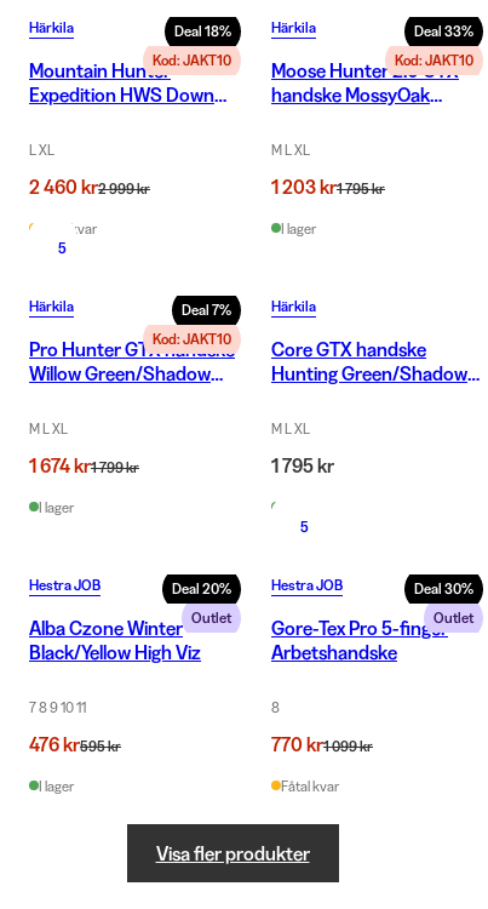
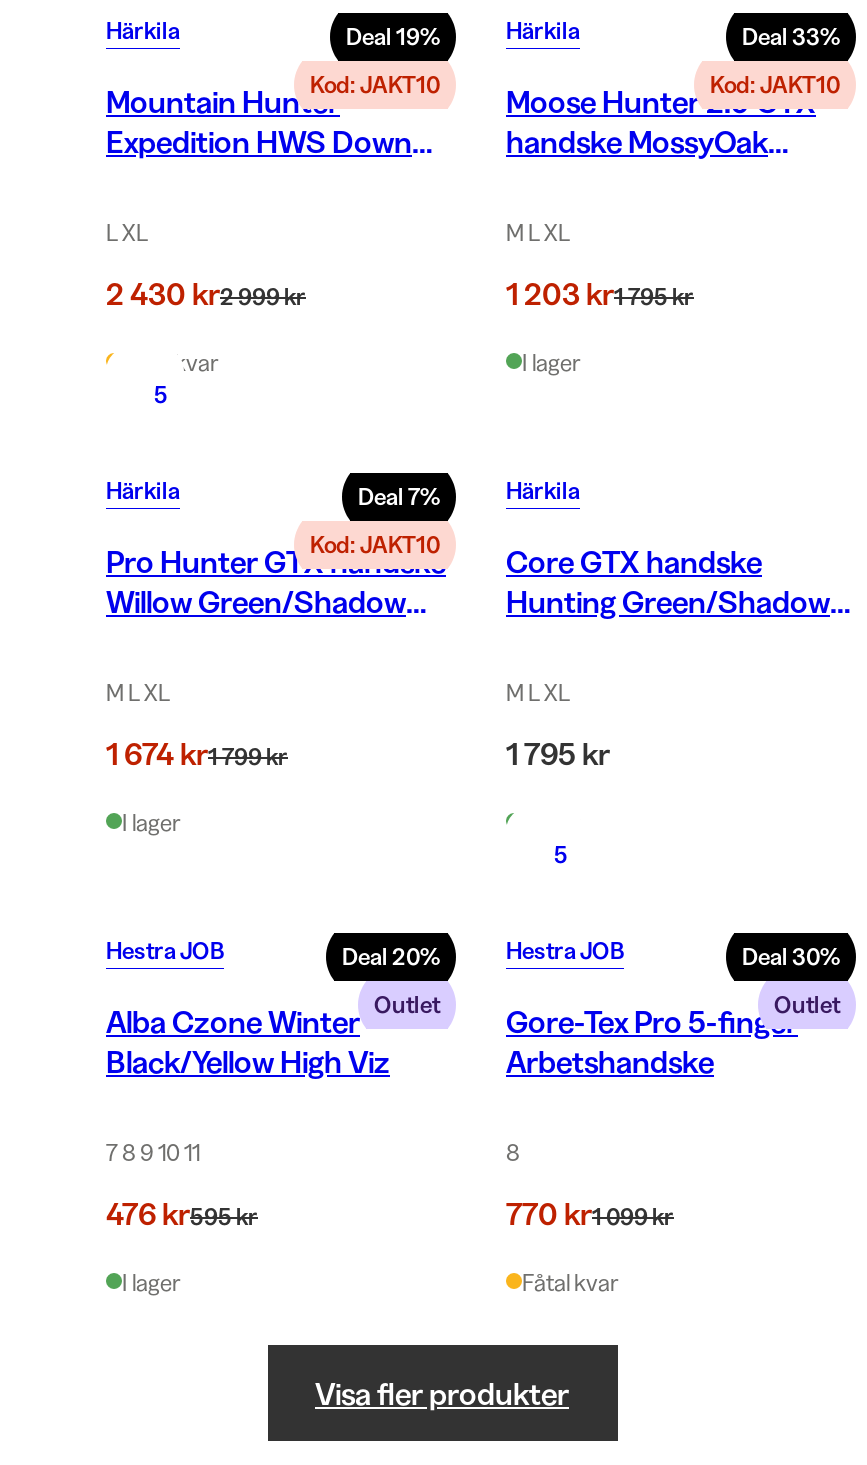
[174,22,231,40] Deal 18% -> [346,21,440,51] Deal 19%
[29,175,150,199] 2 460 kr2 999 kr -> [106,273,306,313] 2 430 kr2 999 kr

